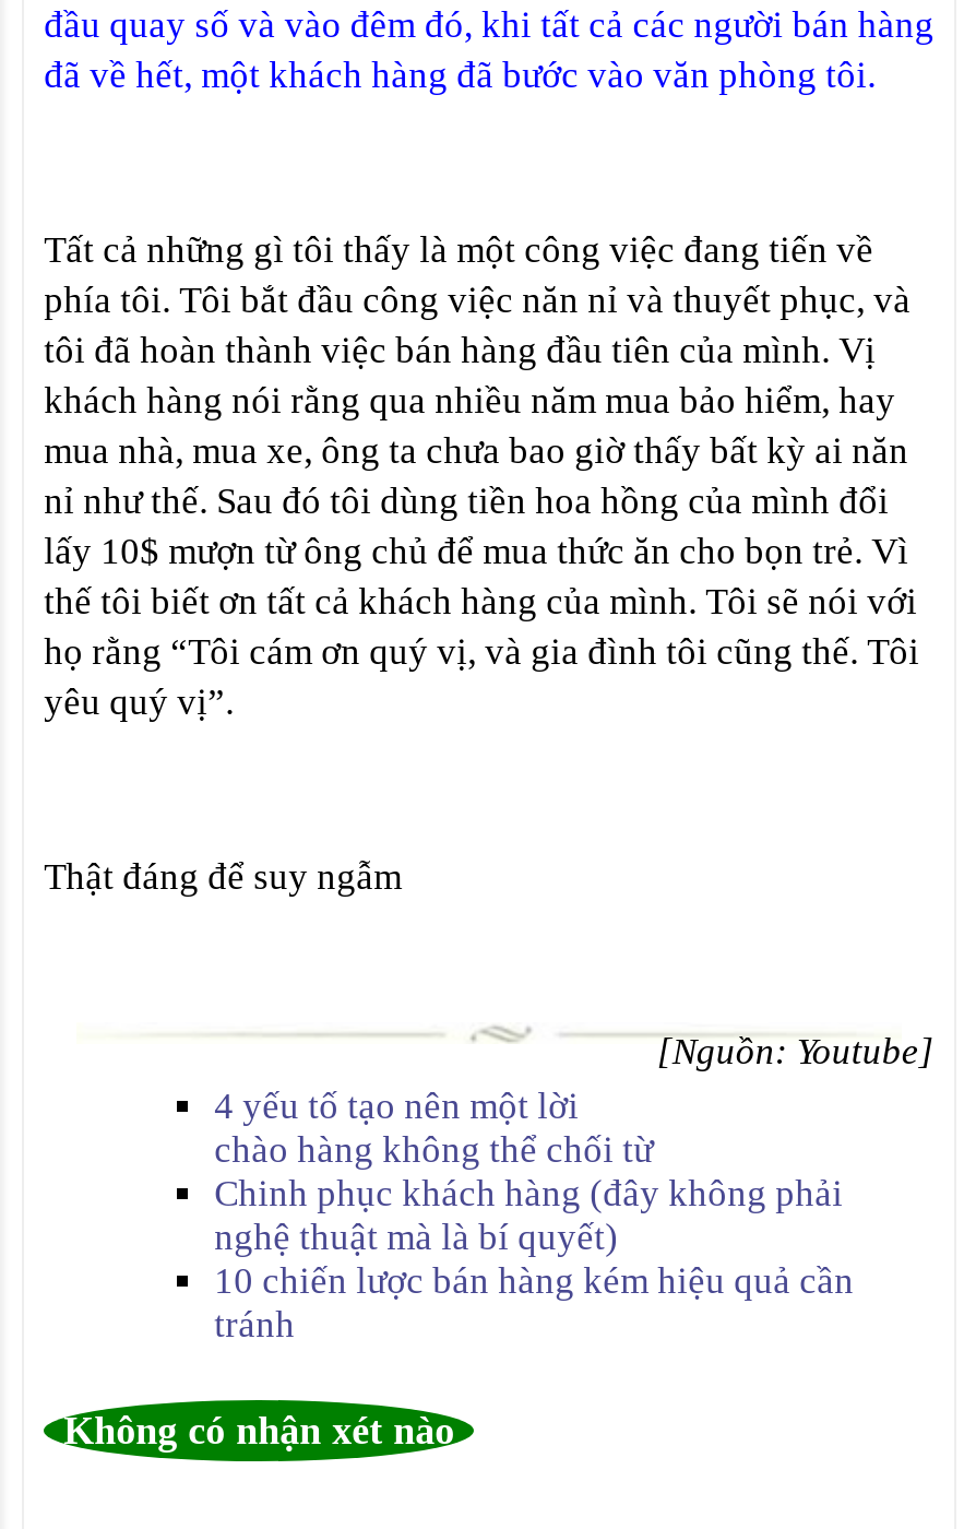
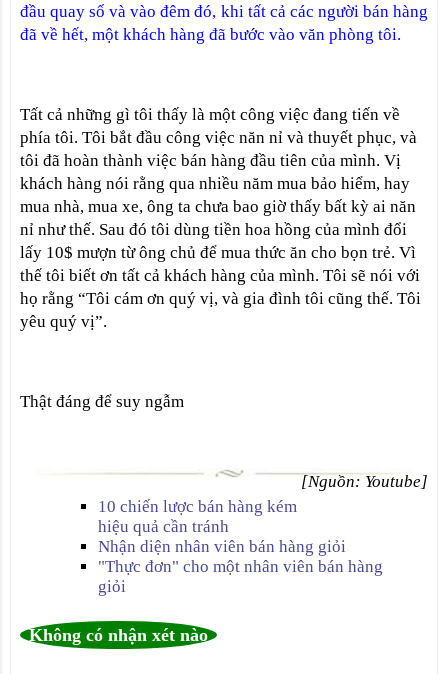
[214,1086,854,1346] 4 yếu tố tạo nên một lời | chào hàng không thể chối từ | Chinh phục khách hàng (đây không phải | nghệ thuật mà là bí quyết) | 10 chiến lược bán hàng kém hiệu quả cần | tránh -> [98,497,383,596] 10 chiến lược bán hàng kém | hiệu quả cần tránh | Nhận diện nhân viên bán hàng giỏi | "Thực đơn" cho một nhân viên bán hàng | giỏi

